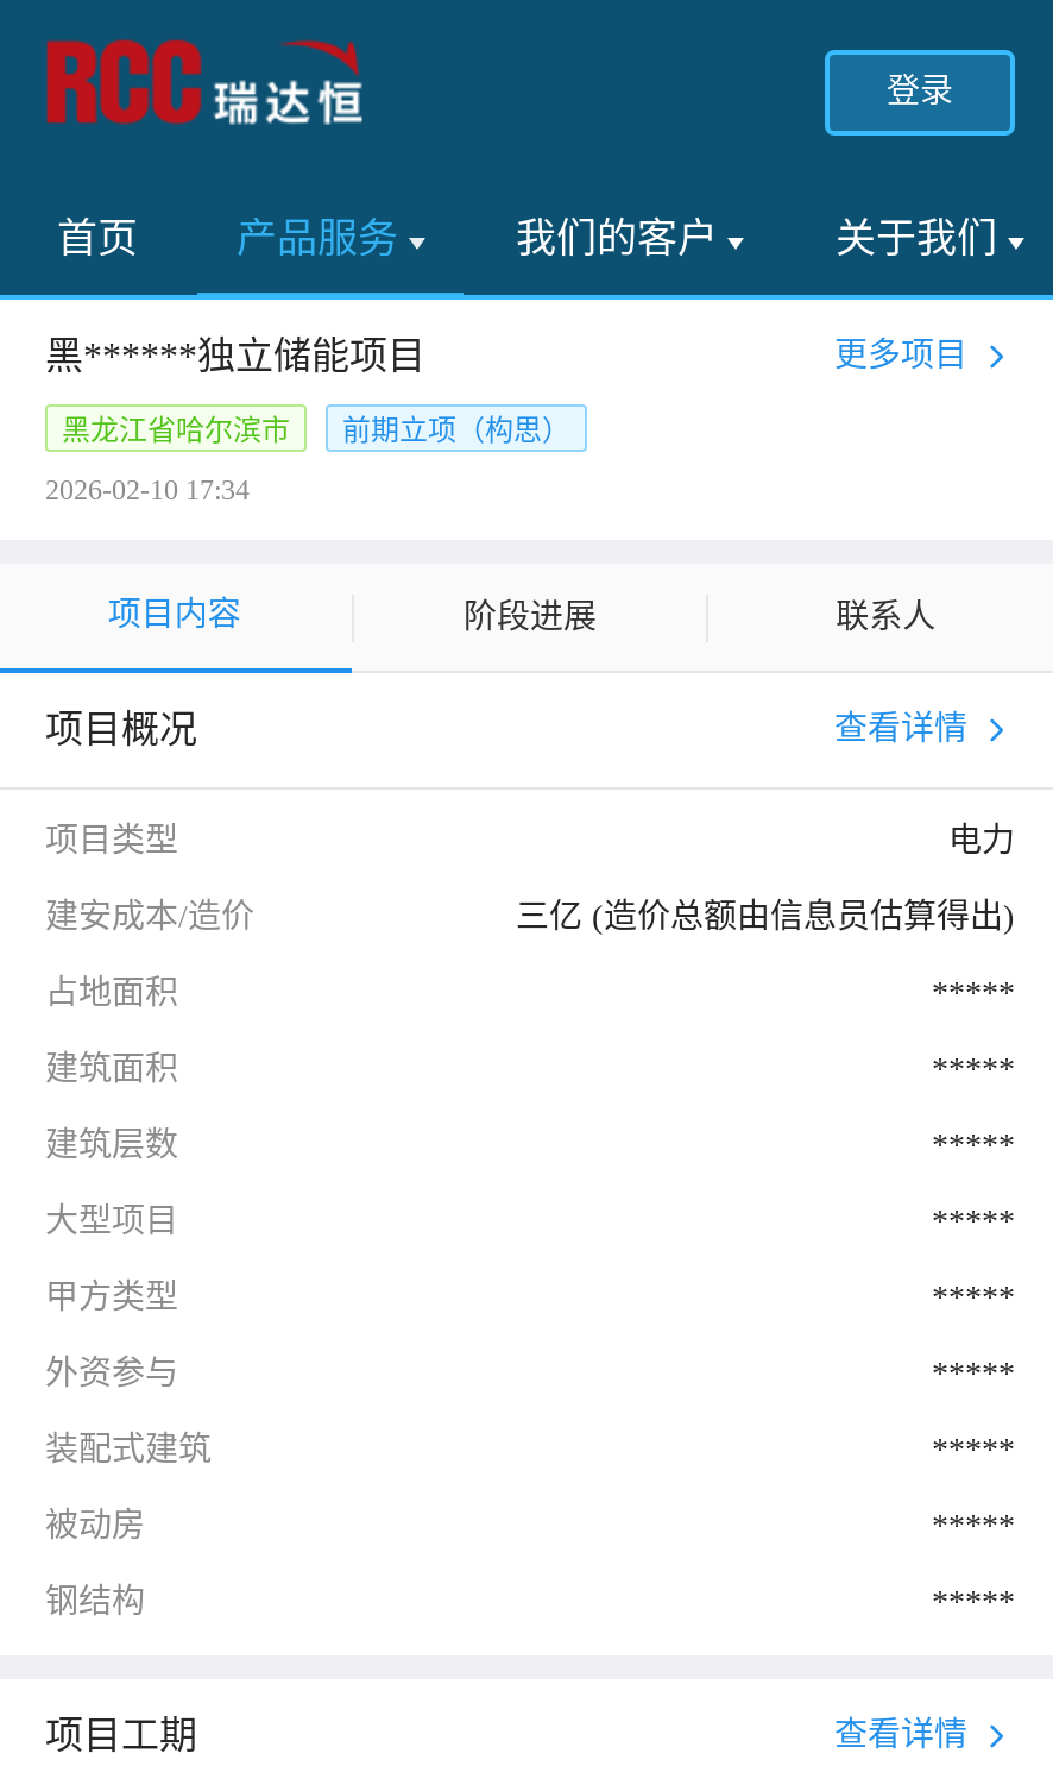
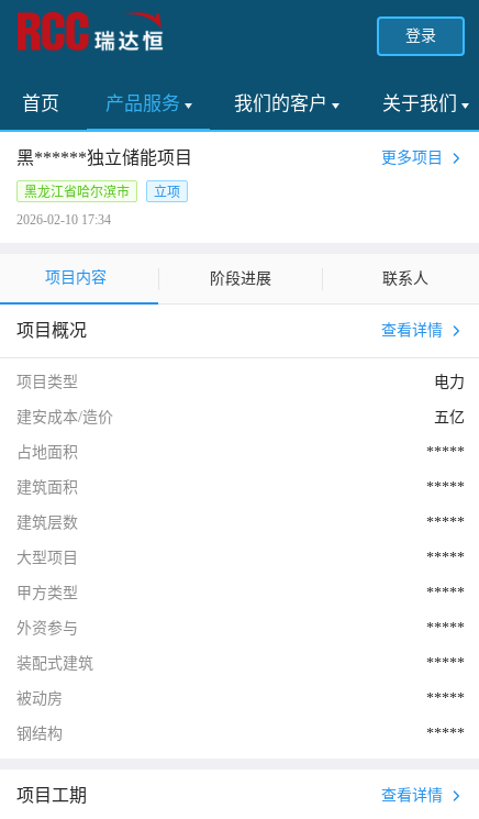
[342,414,570,447] 前期立项（构思） -> [154,185,180,200] 立项
[516,899,1015,935] 三亿 (造价总额由信息员估算得出) -> [434,409,465,425] 五亿

